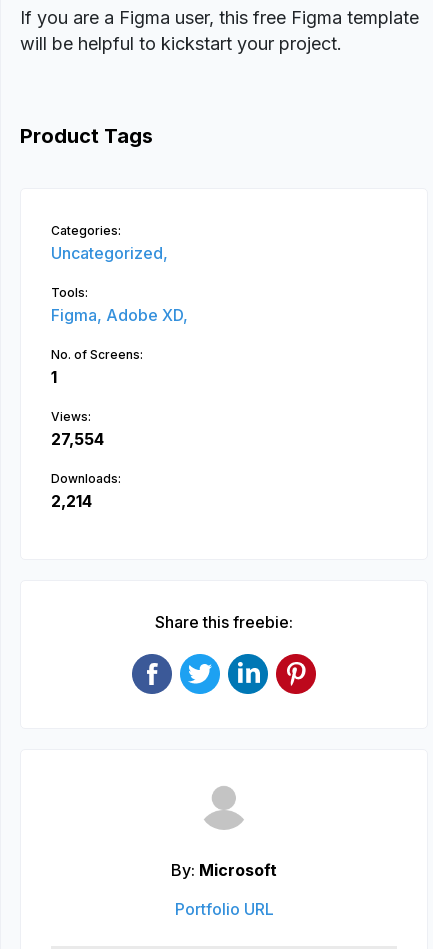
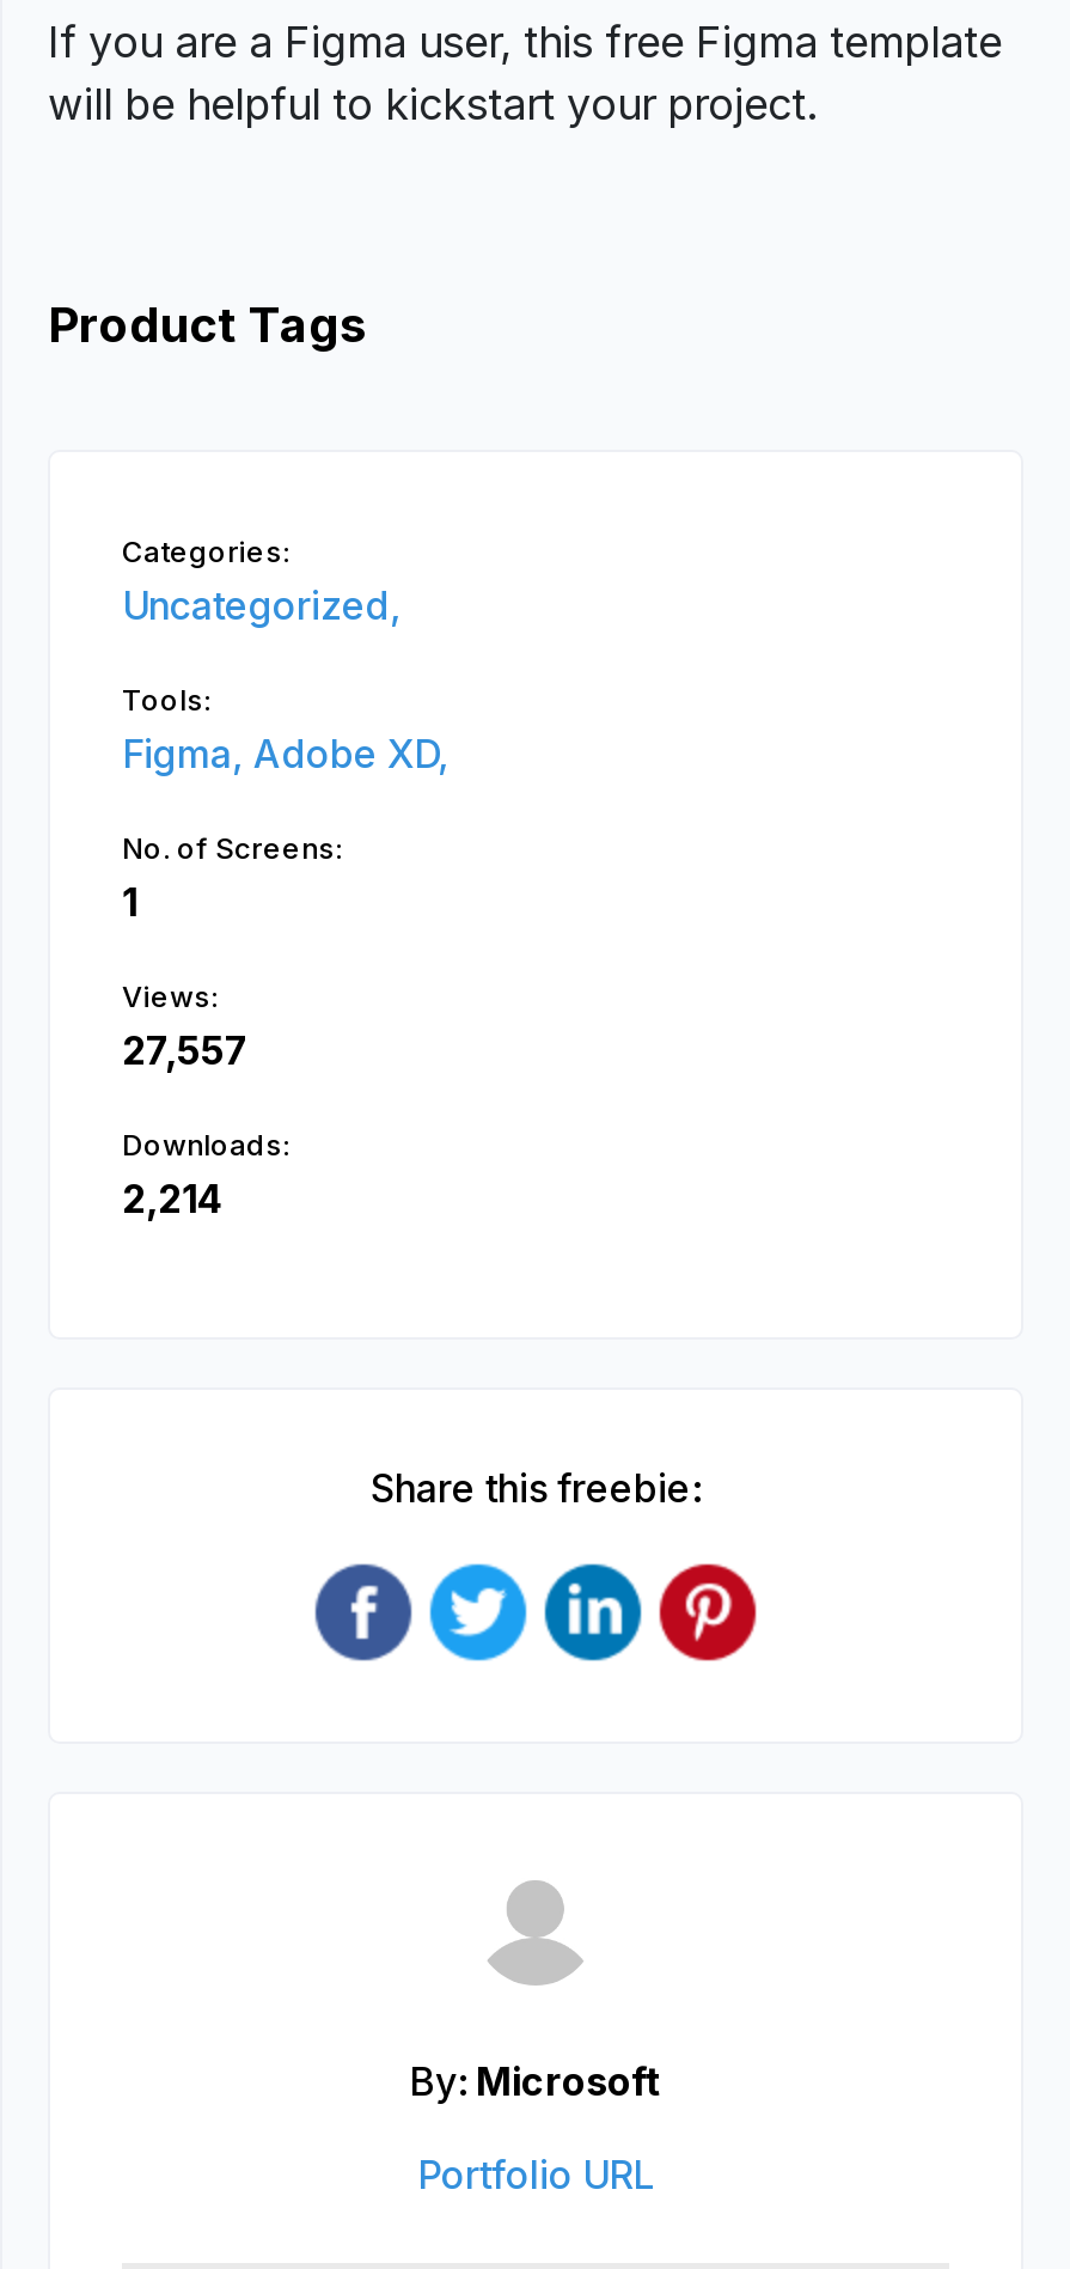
[51,429,104,449] 27,554 -> [122,1026,249,1074] 27,557

